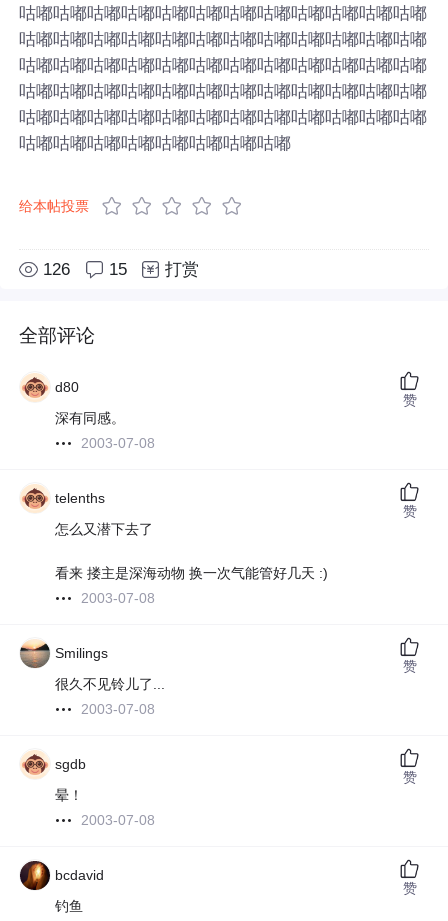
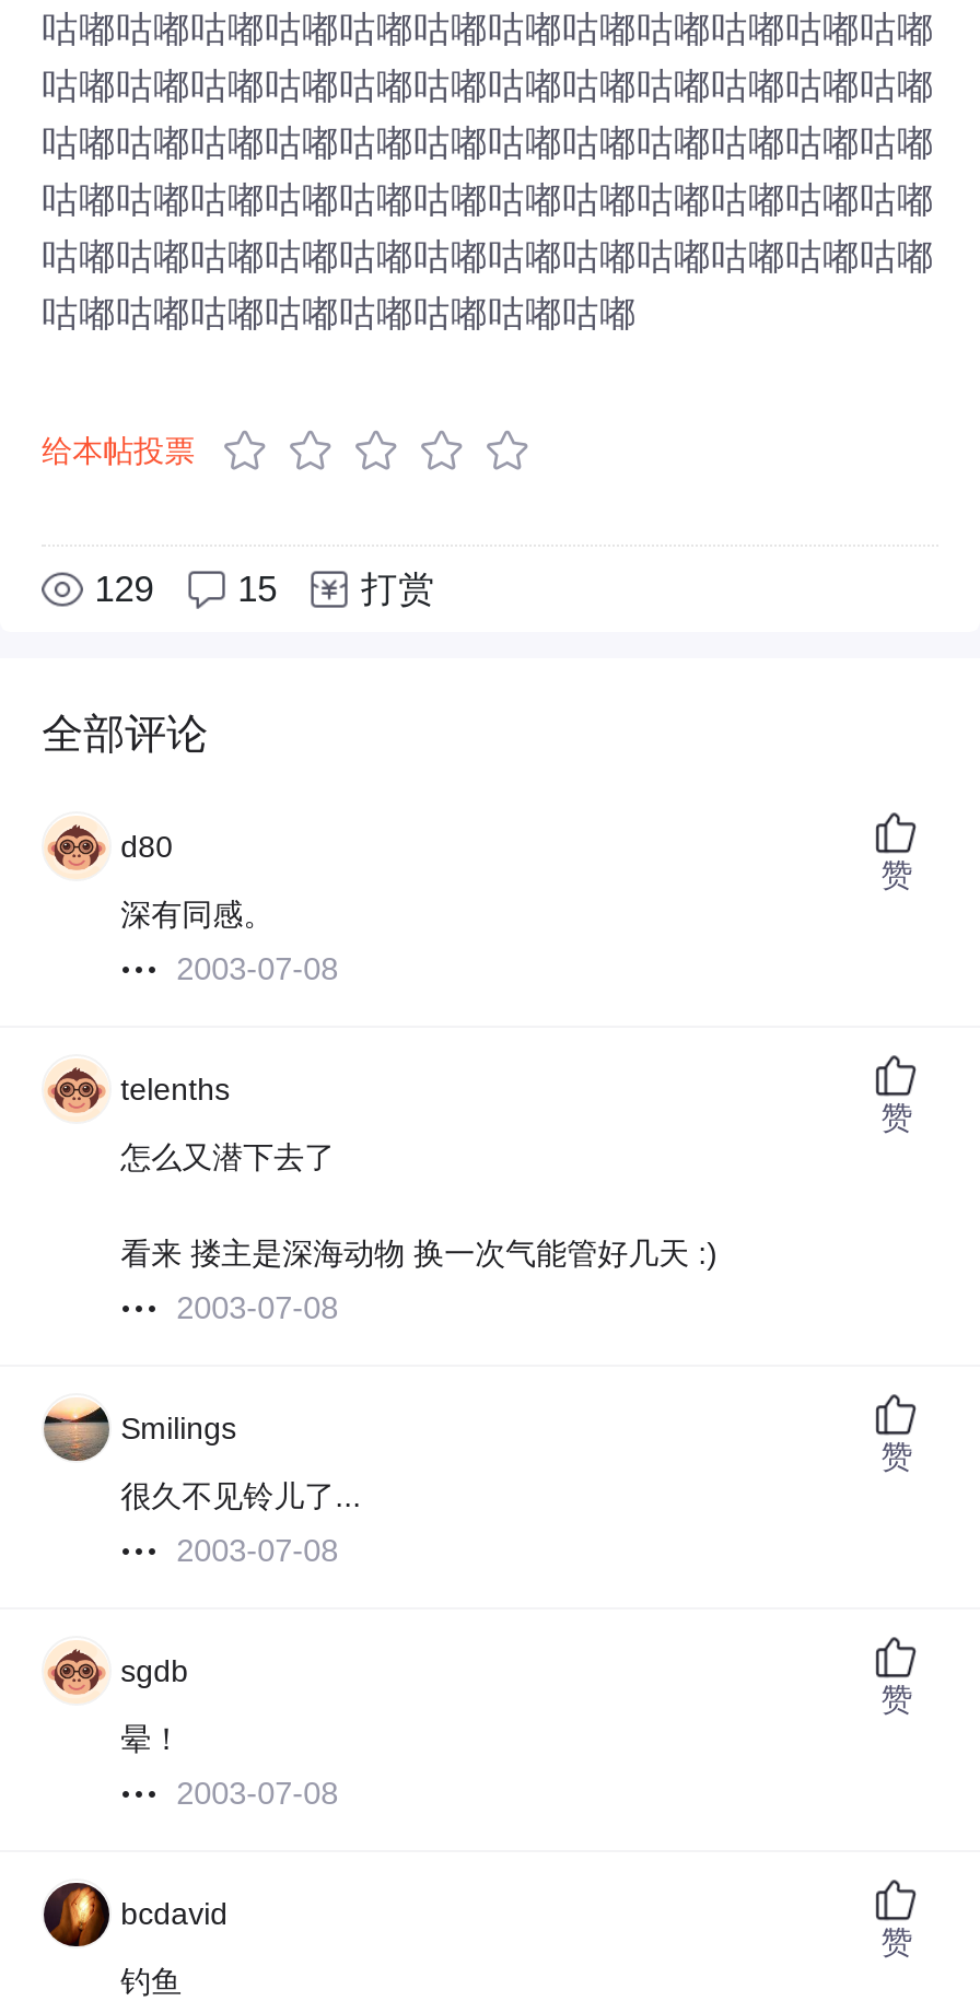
[43,260,70,279] 126 -> [94,569,154,611] 129

